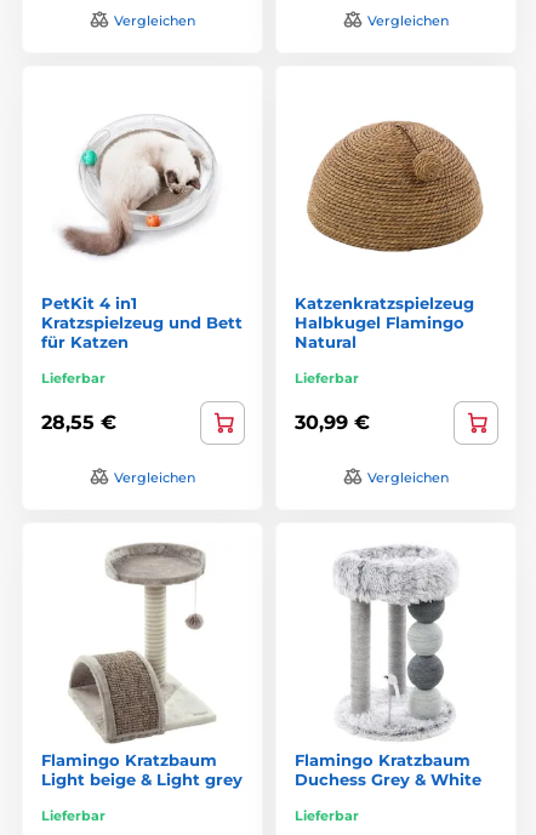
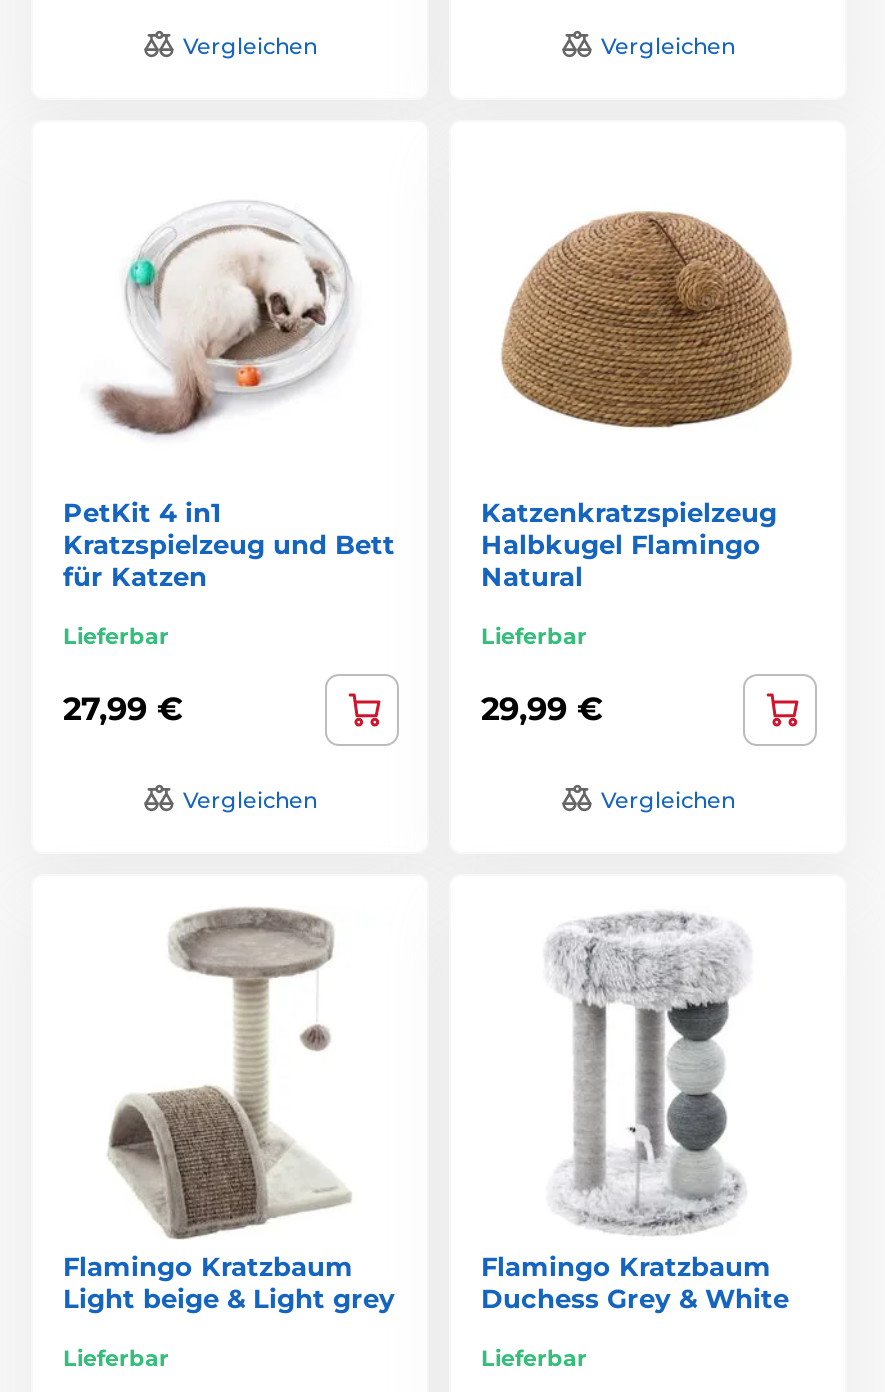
[41,411,116,434] 28,55 € -> [63,690,183,728] 27,99 €
[295,411,370,434] 30,99 € -> [481,690,603,728] 29,99 €

